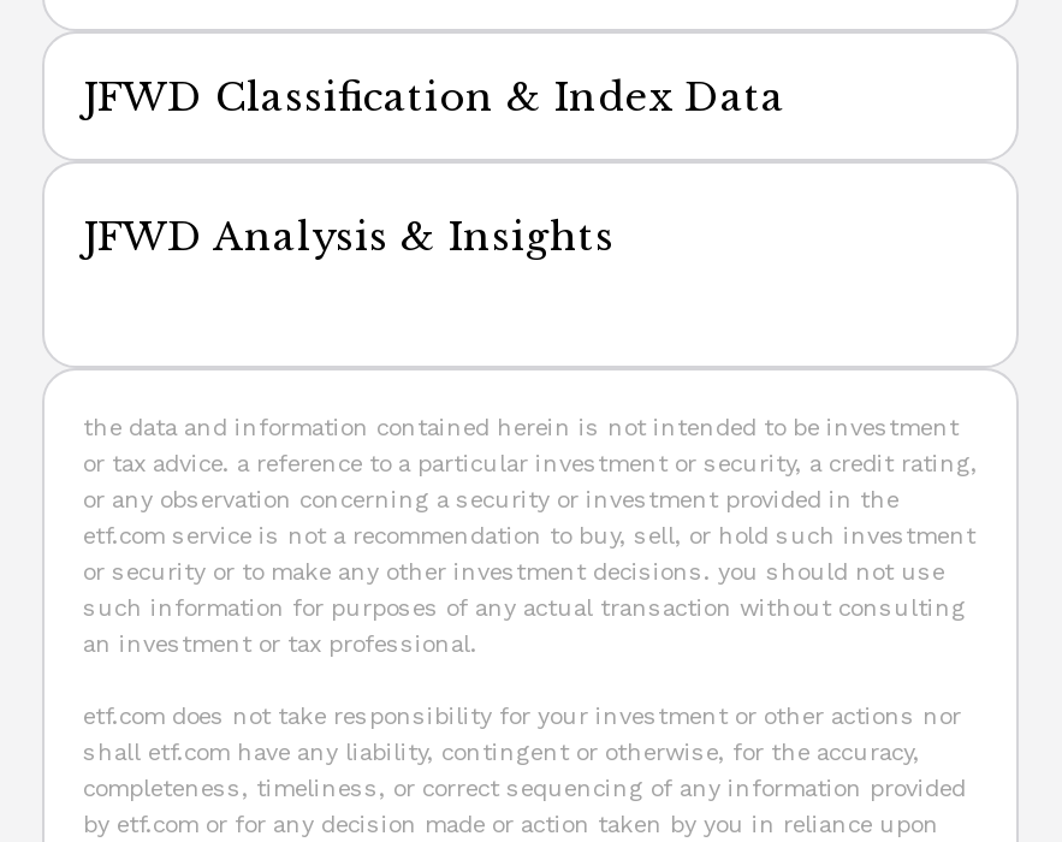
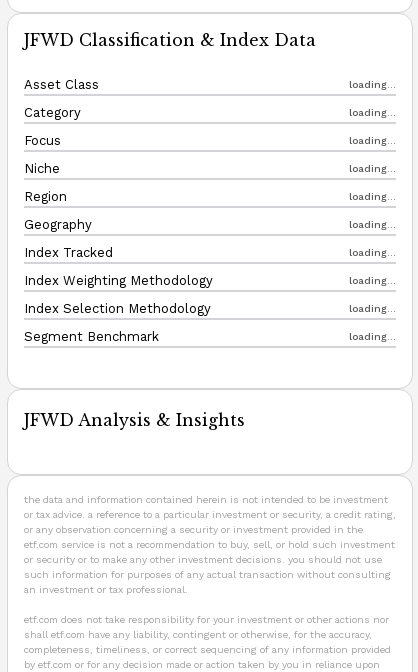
none -> [24,76,396,343] Asset Class | loading... | Category | loading... | Focus | loading... | Niche | loading... | Region | loading... | Geography | loading... | Index Tracked | loading... | Index Weighting Methodology | loading... | Index Selection Methodology | loading... | Segment Benchmark | loading...

